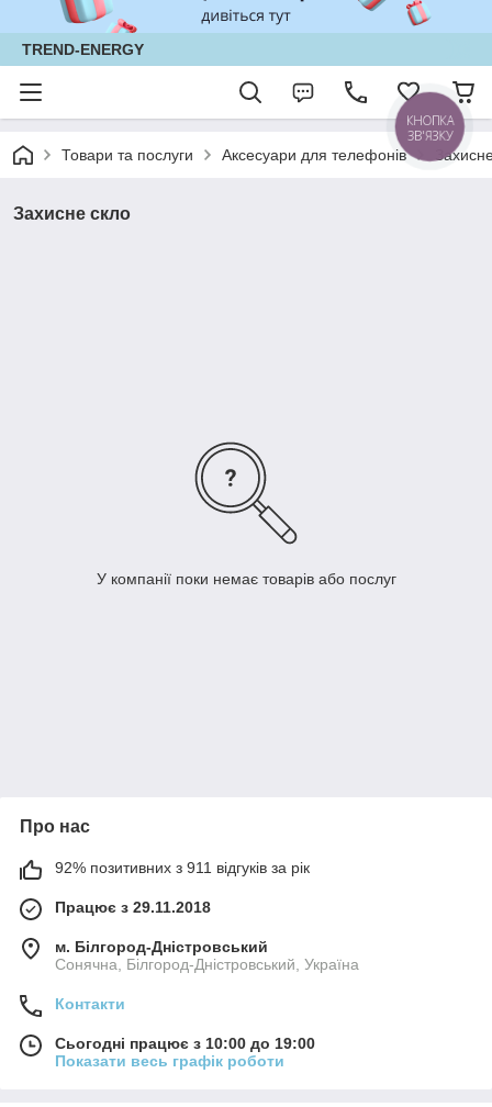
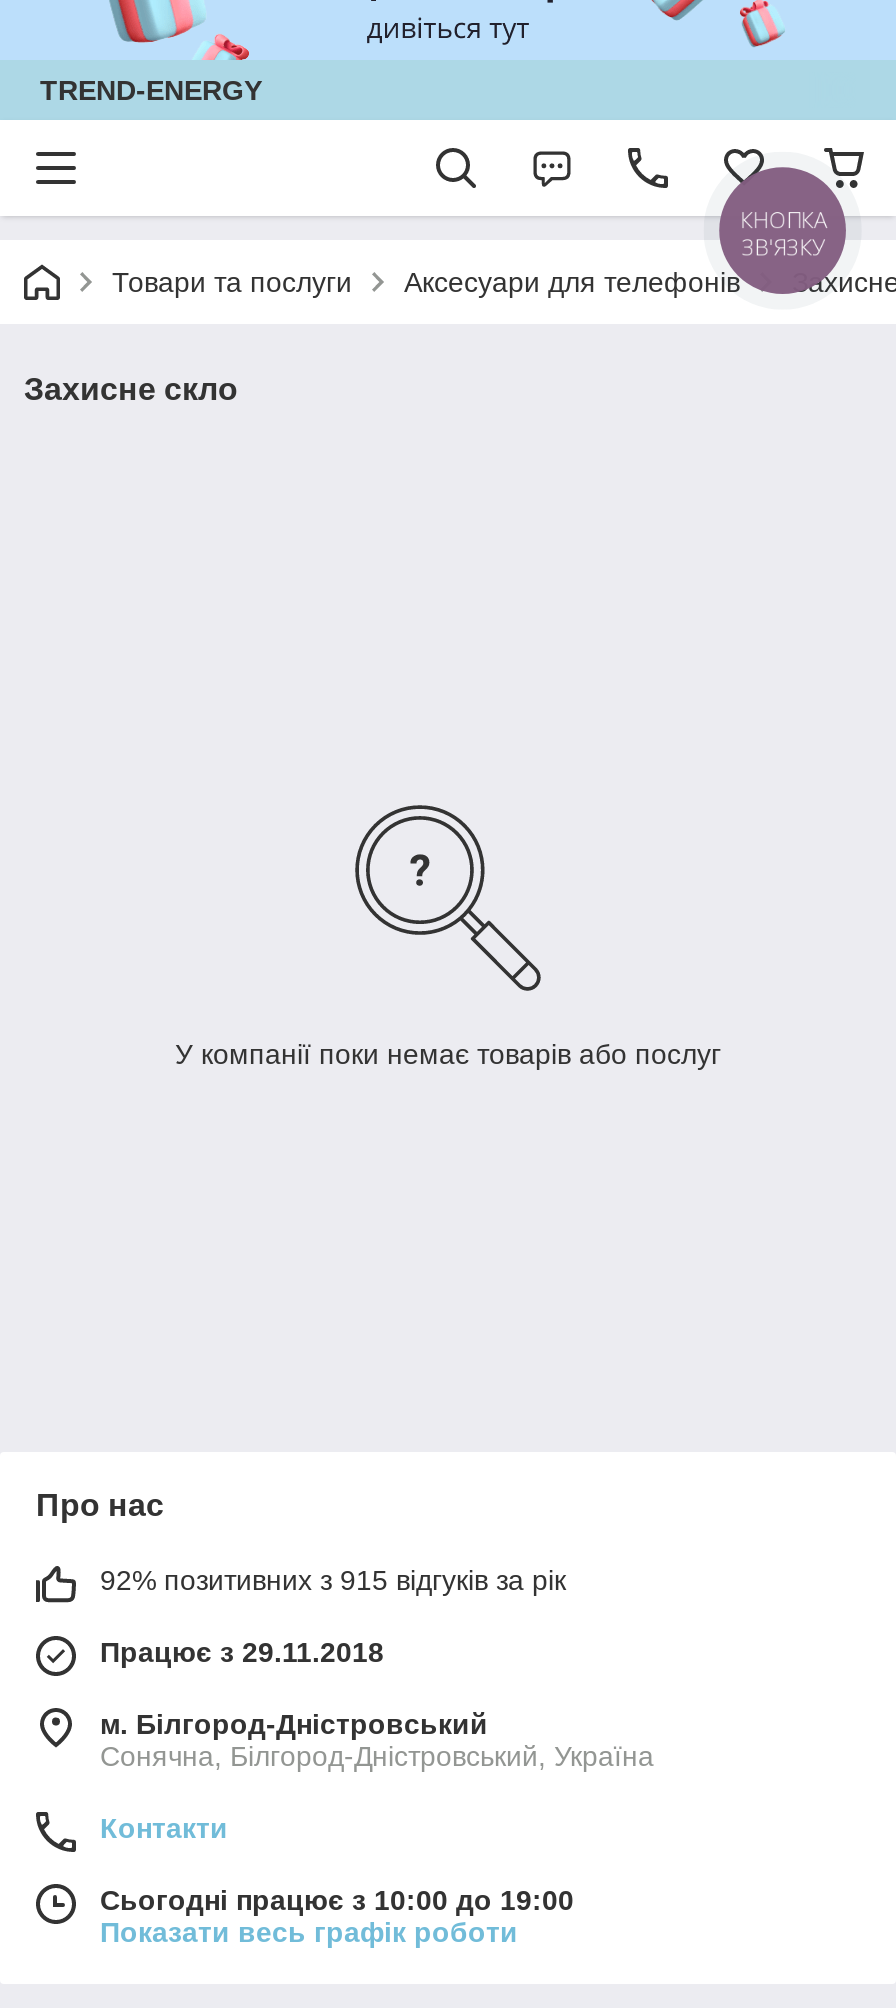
[55,859,310,877] 92% позитивних з 911 відгуків за рік -> [100,1565,566,1597] 92% позитивних з 915 відгуків за рік

